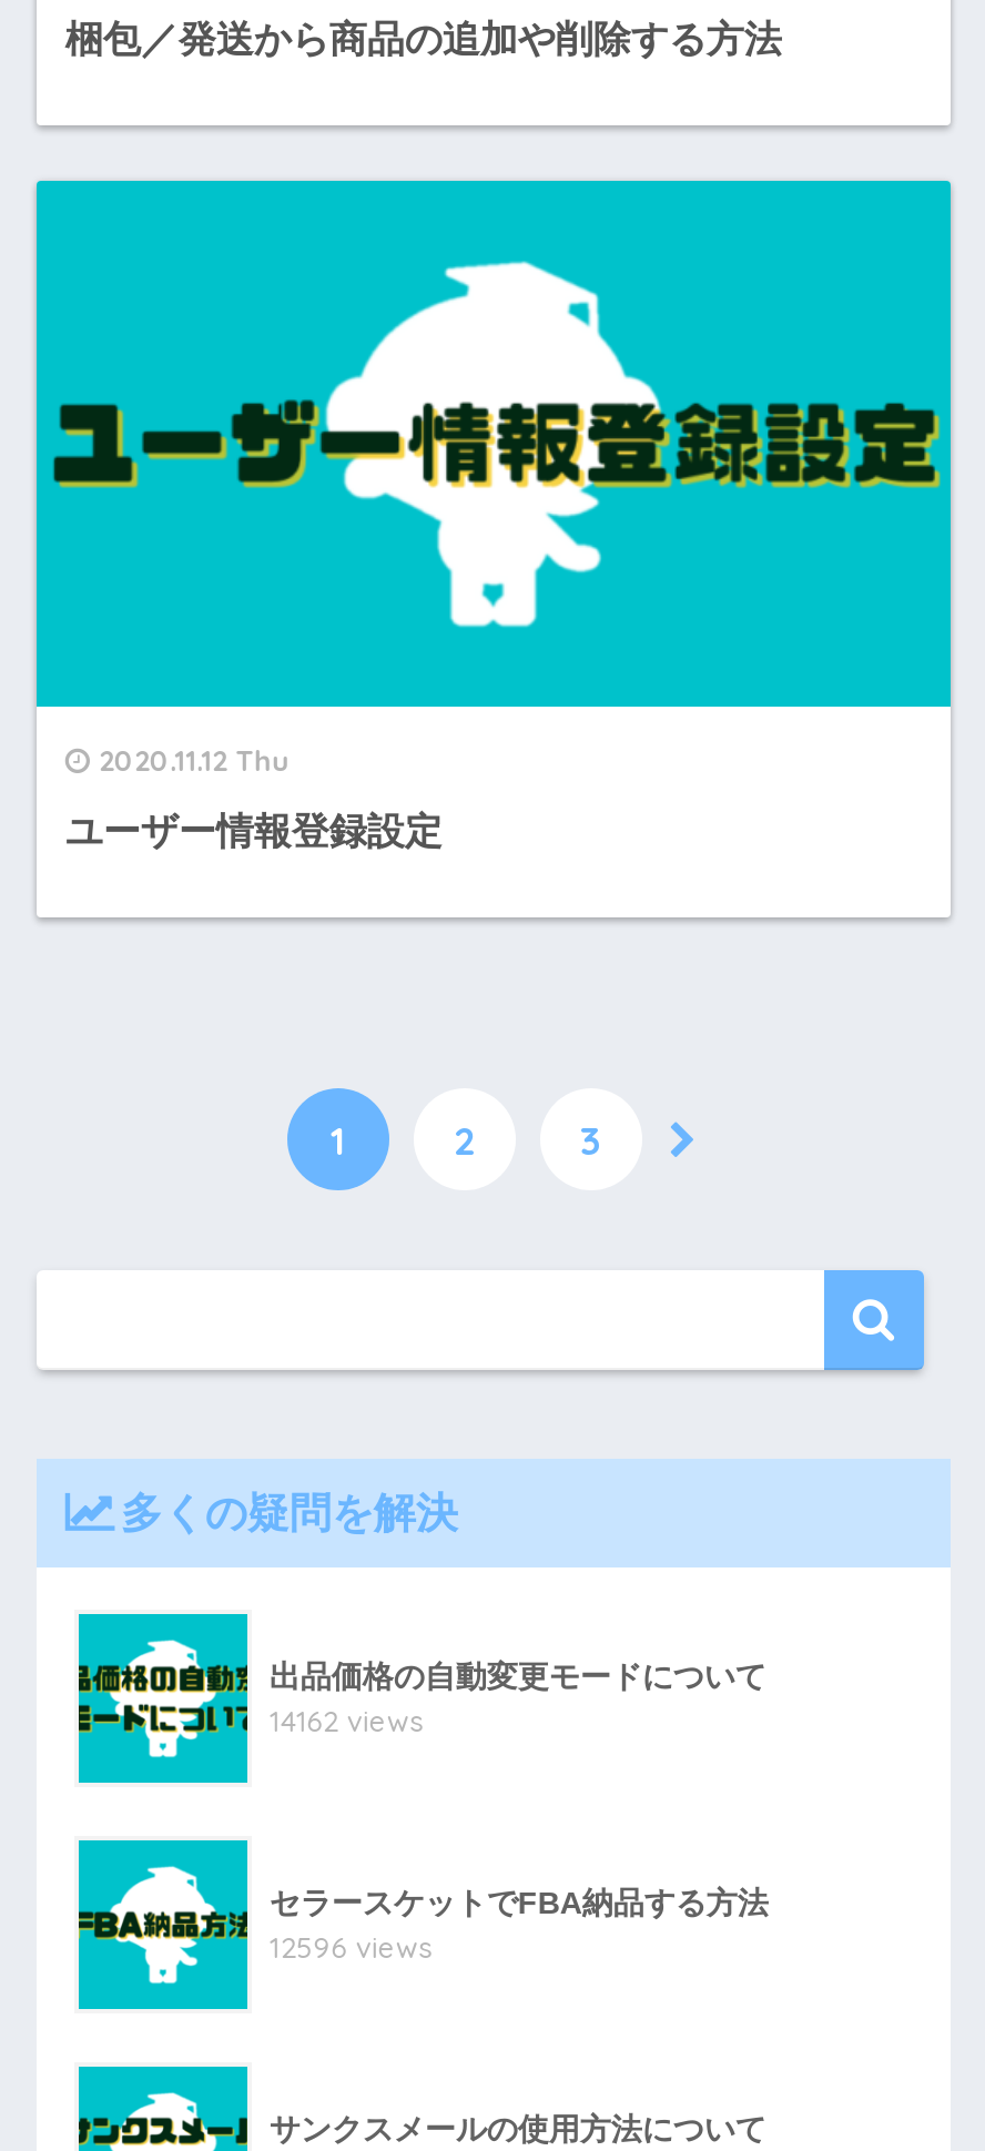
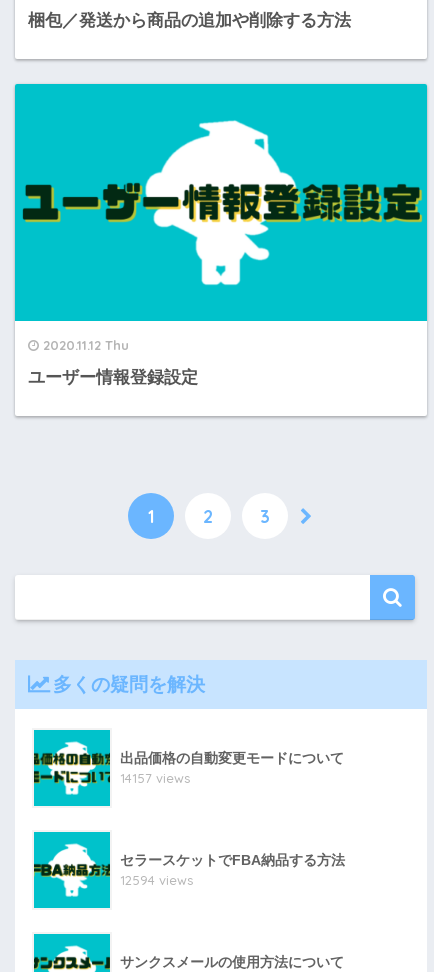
[269,1702,422,1737] 14162 views -> [120,769,190,785] 14157 views
[269,1928,431,1964] 12596 views -> [120,871,193,887] 12594 views

